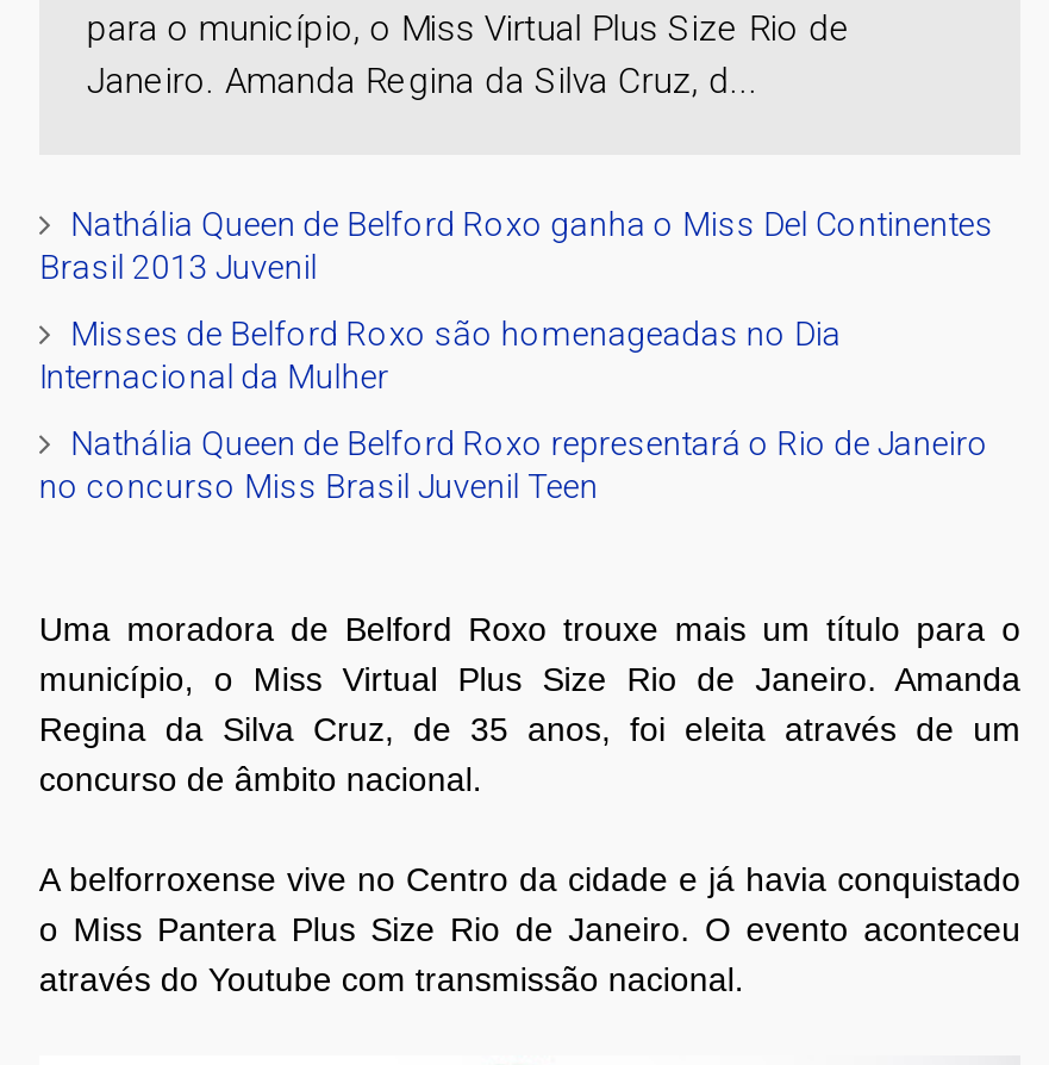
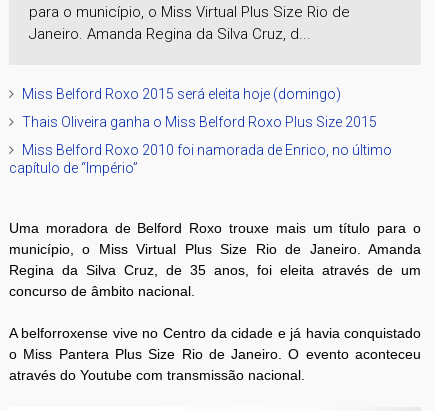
[39,204,994,285] Nathália Queen de Belford Roxo ganha o Miss Del Continentes | Brasil 2013 Juvenil -> [22,86,341,102] Miss Belford Roxo 2015 será eleita hoje (domingo)
[39,314,842,395] Misses de Belford Roxo são homenageadas no Dia | Internacional da Mulher -> [22,114,377,130] Thais Oliveira ganha o Miss Belford Roxo Plus Size 2015
[39,423,989,504] Nathália Queen de Belford Roxo representará o Rio de Janeiro | no concurso Miss Brasil Juvenil Teen -> [9,142,392,176] Miss Belford Roxo 2010 foi namorada de Enrico, no último | capítulo de “Império”

